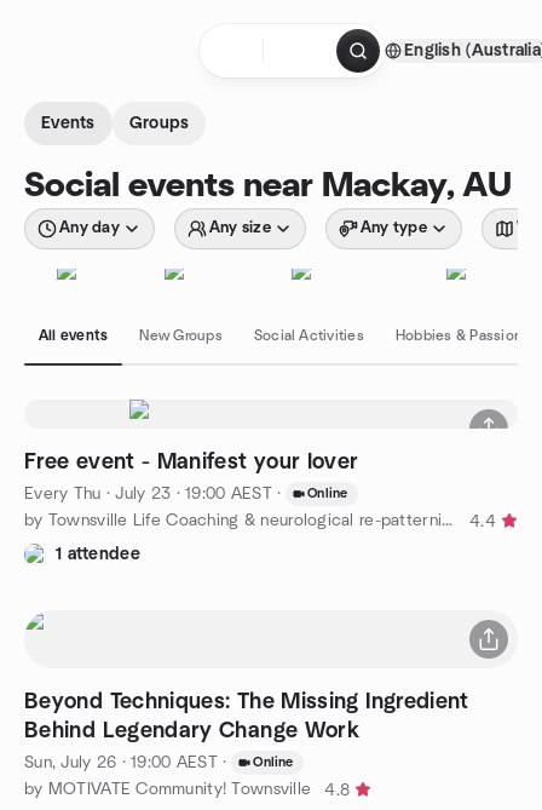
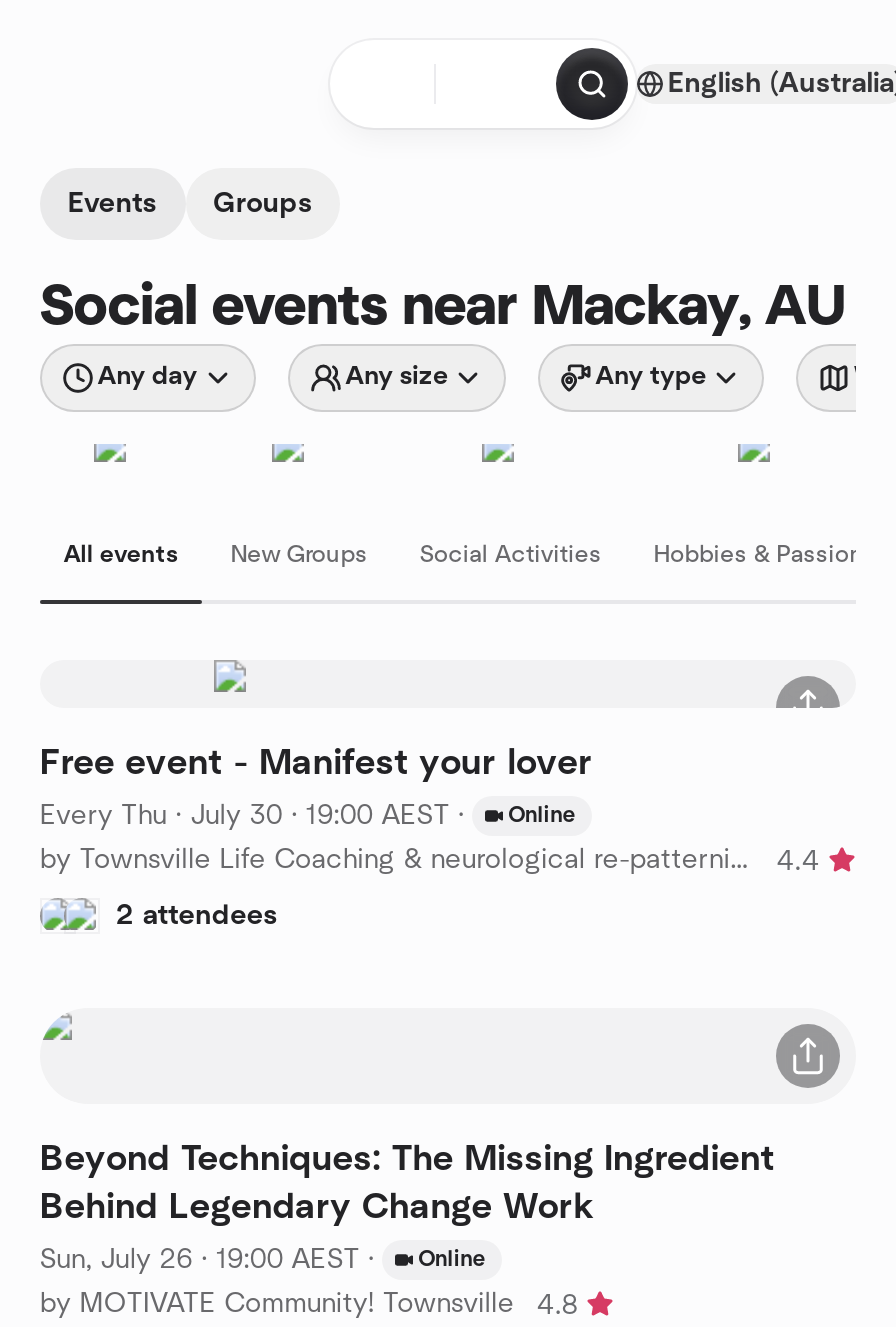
[24,485,281,502] Every Thu · July 23 · 19:00 AEST · -> [40,801,465,829] Every Thu · July 30 · 19:00 AEST ·
[56,545,140,562] 1 attendee -> [116,901,278,929] 2 attendees

